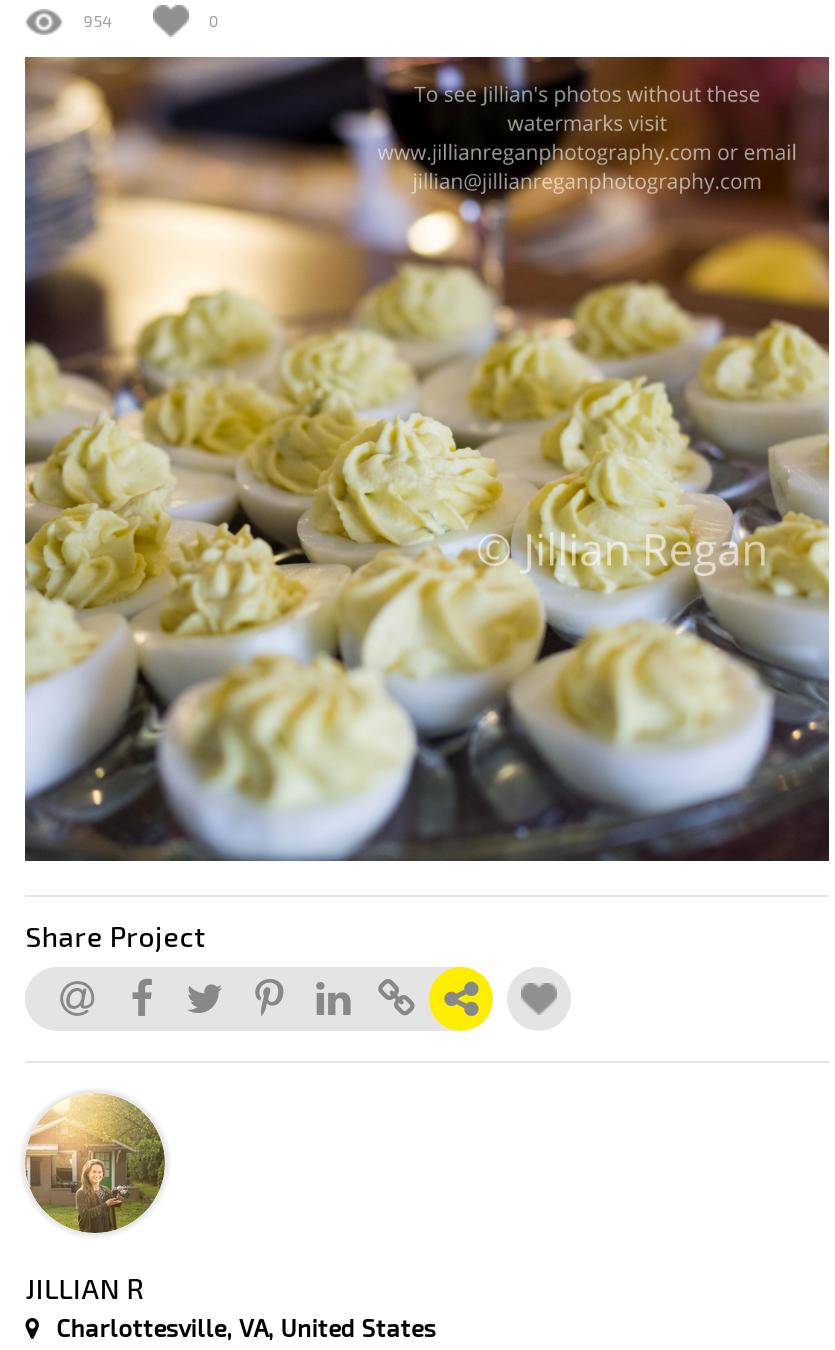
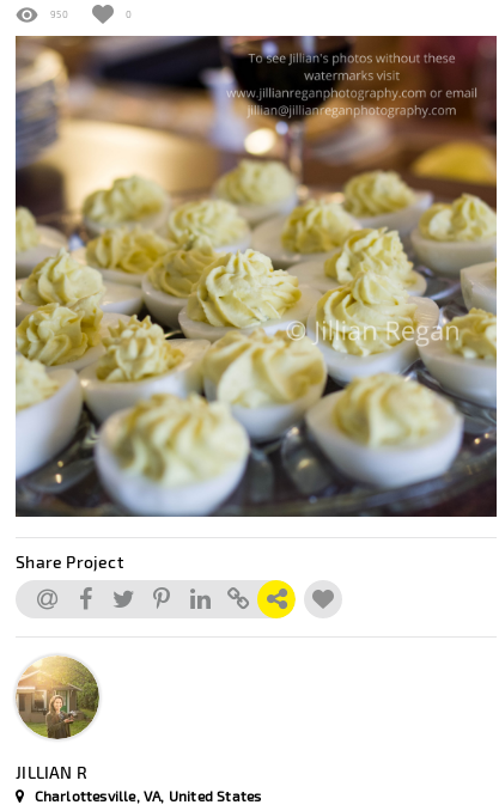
[83,11,113,31] 954 -> [50,8,68,20] 950

